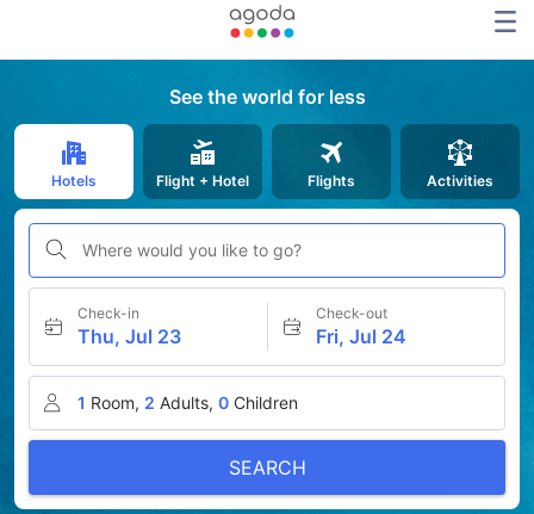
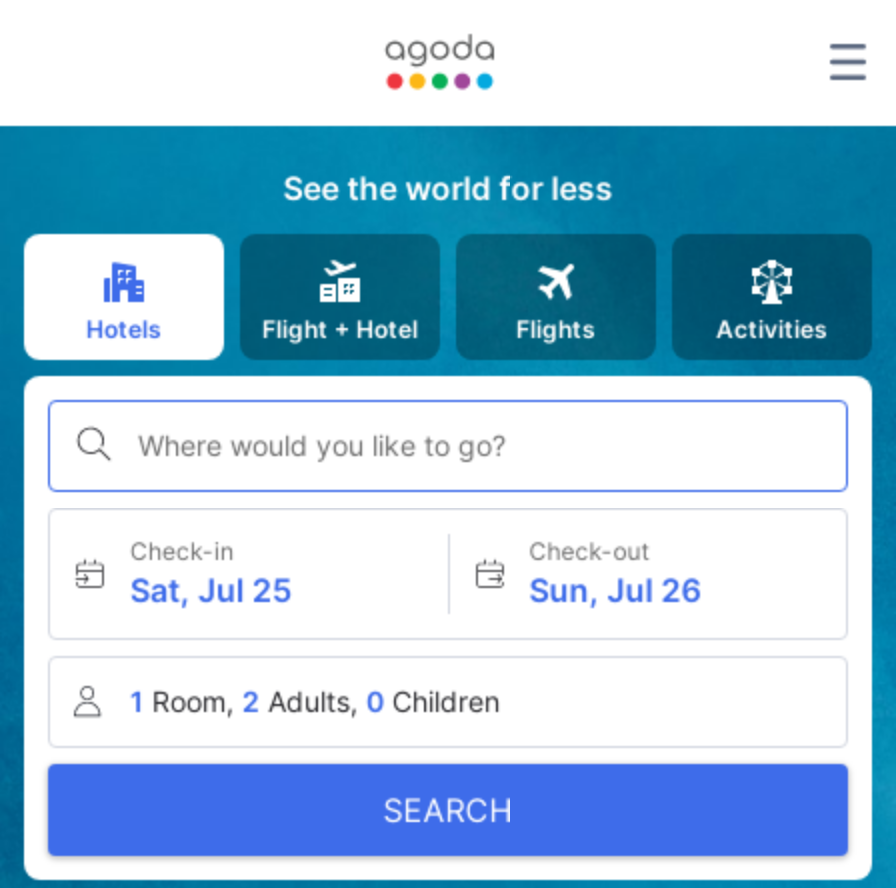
[77,324,181,348] Thu, Jul 23 -> [130,570,292,610] Sat, Jul 25
[315,324,406,348] Fri, Jul 24 -> [529,570,701,610] Sun, Jul 26

